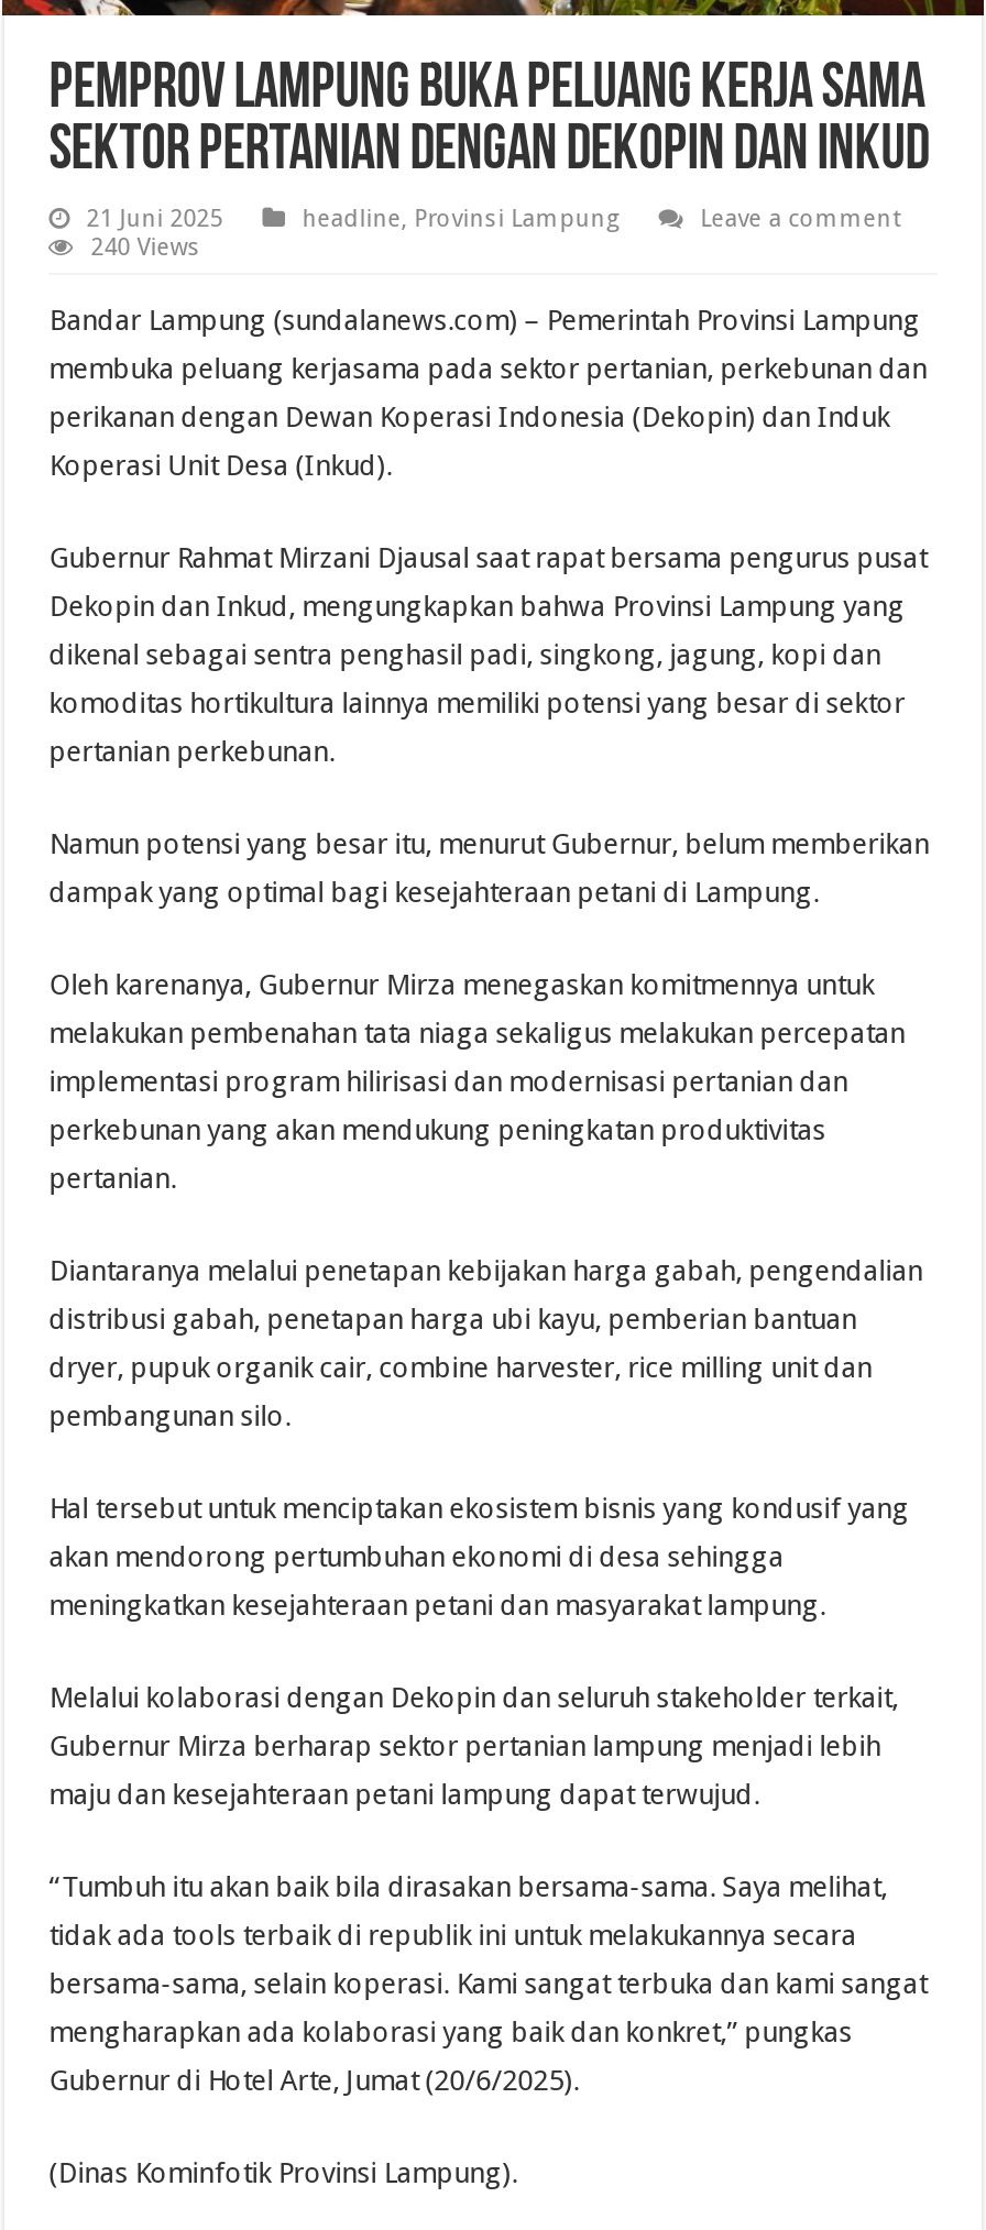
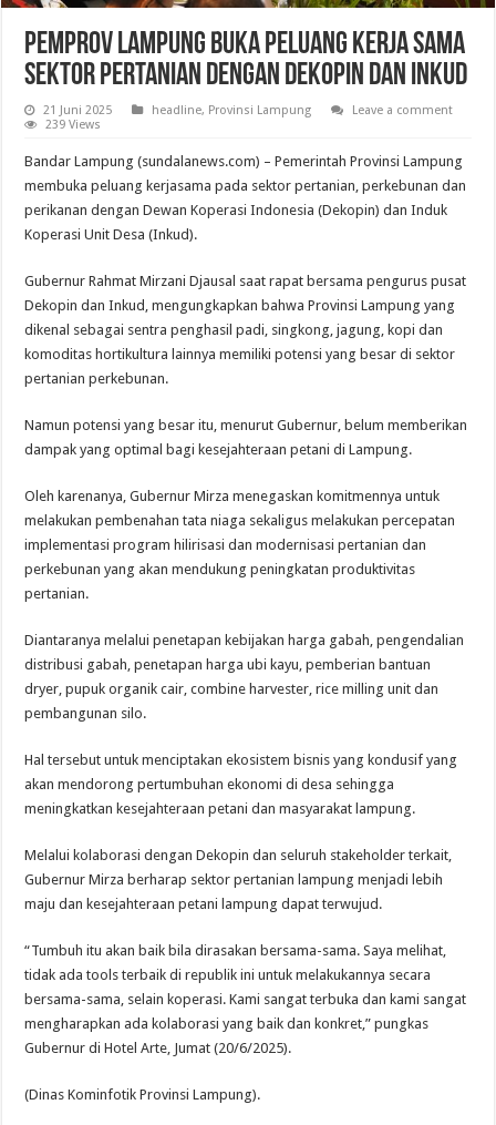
[91,233,201,262] 240 Views -> [46,118,101,132] 239 Views

